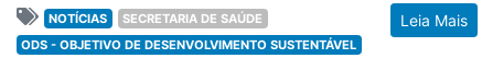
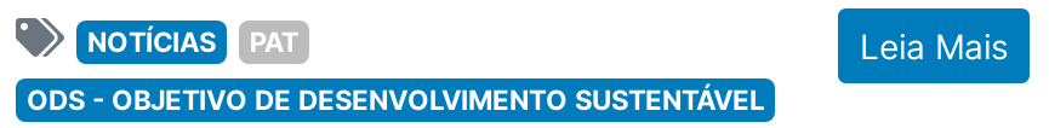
[123,10,263,26] SECRETARIA DE SAÚDE -> [250,24,298,58] PAT

